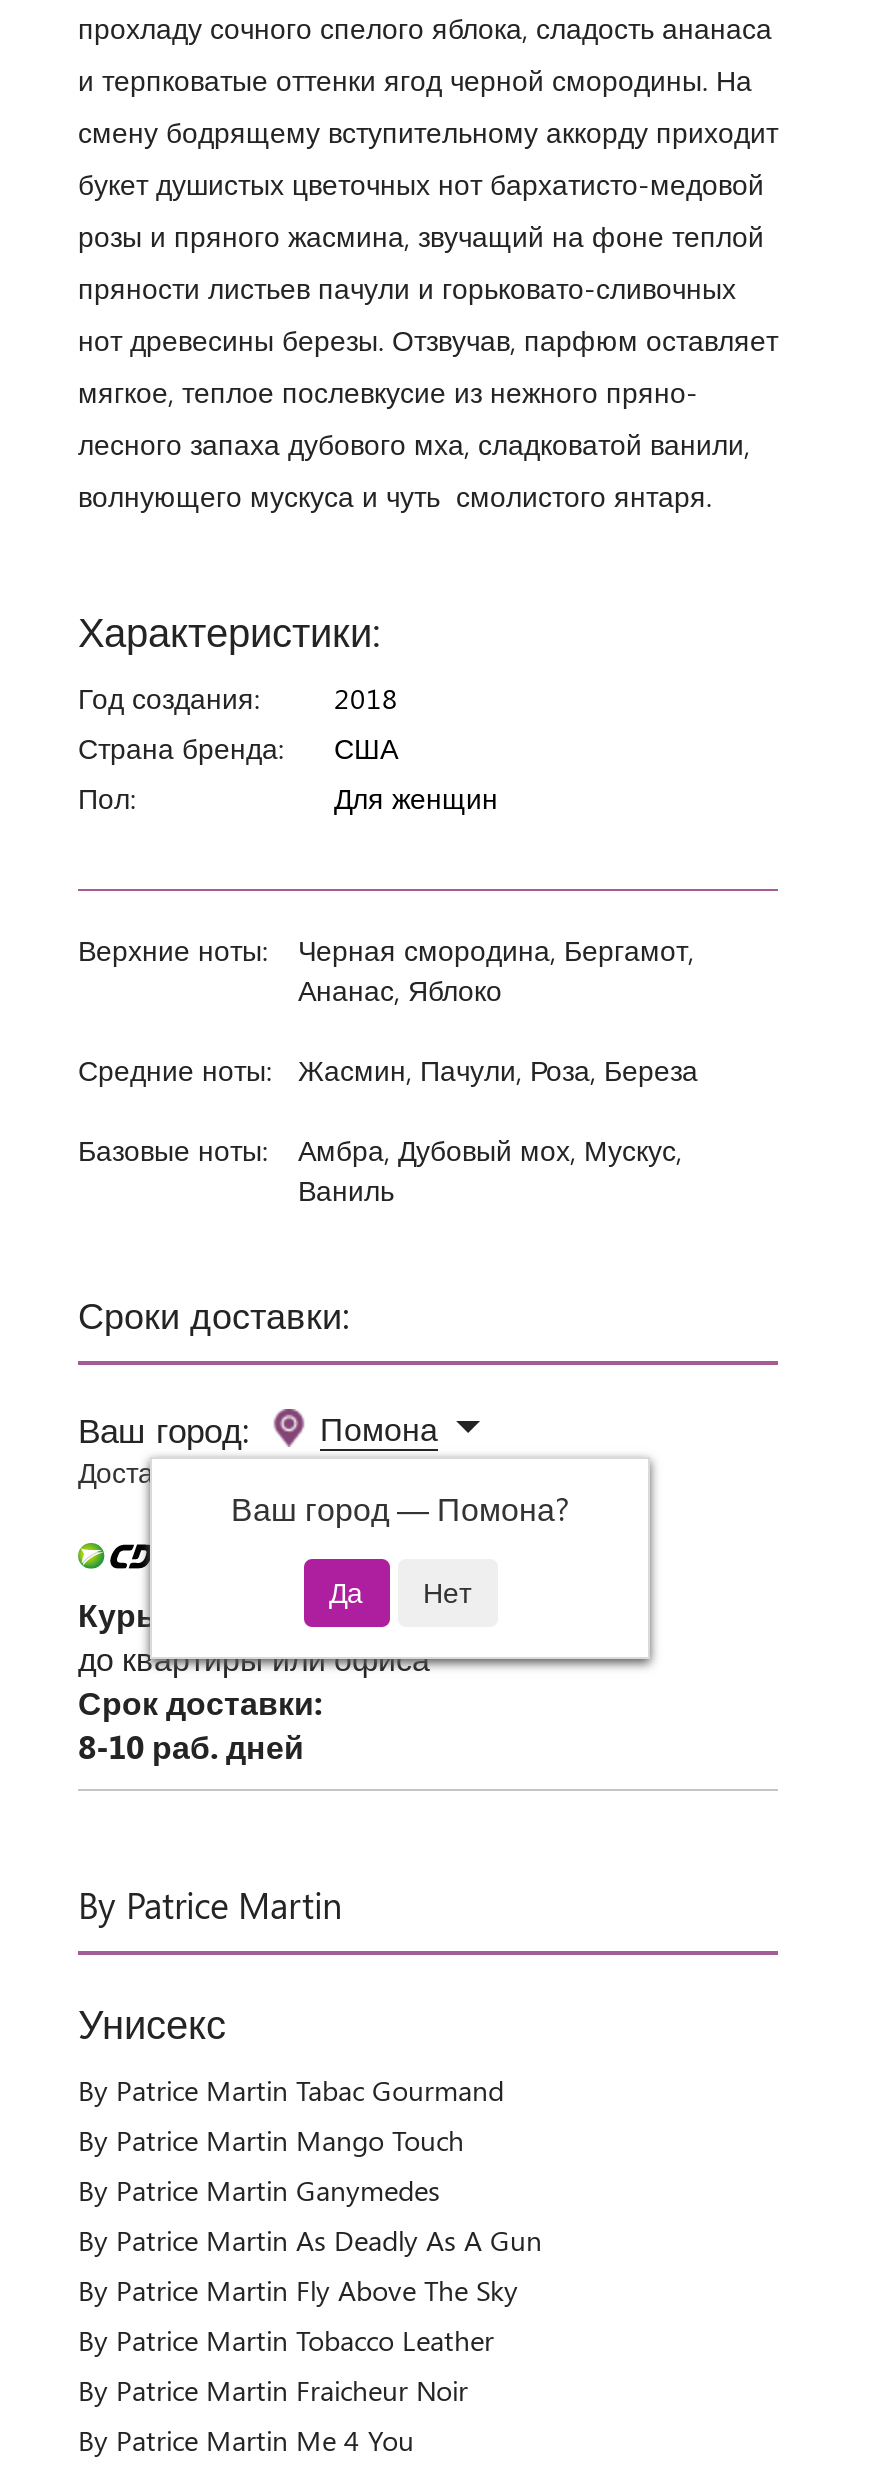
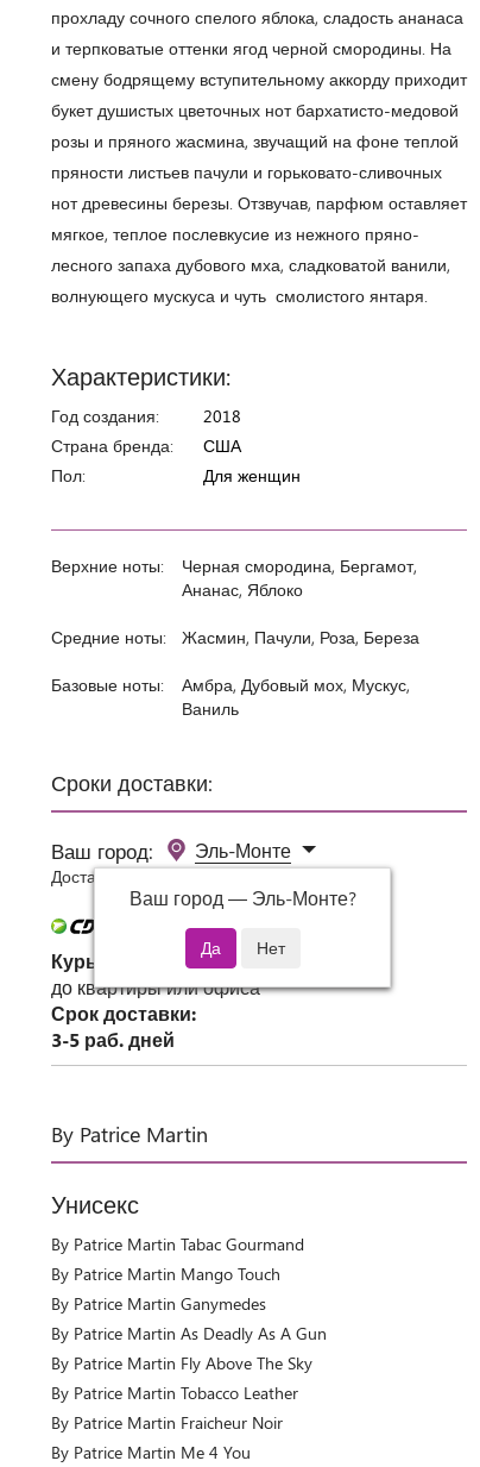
[320,1406,438,1448] Помона -> [195,837,291,862] Эль-Монте
[231,1486,569,1528] Ваш город — Помона? -> [129,885,356,910] Ваш город — Эль-Монте?
[78,1724,304,1766] 8-10 раб. дней -> [51,1026,175,1051] 3-5 раб. дней

